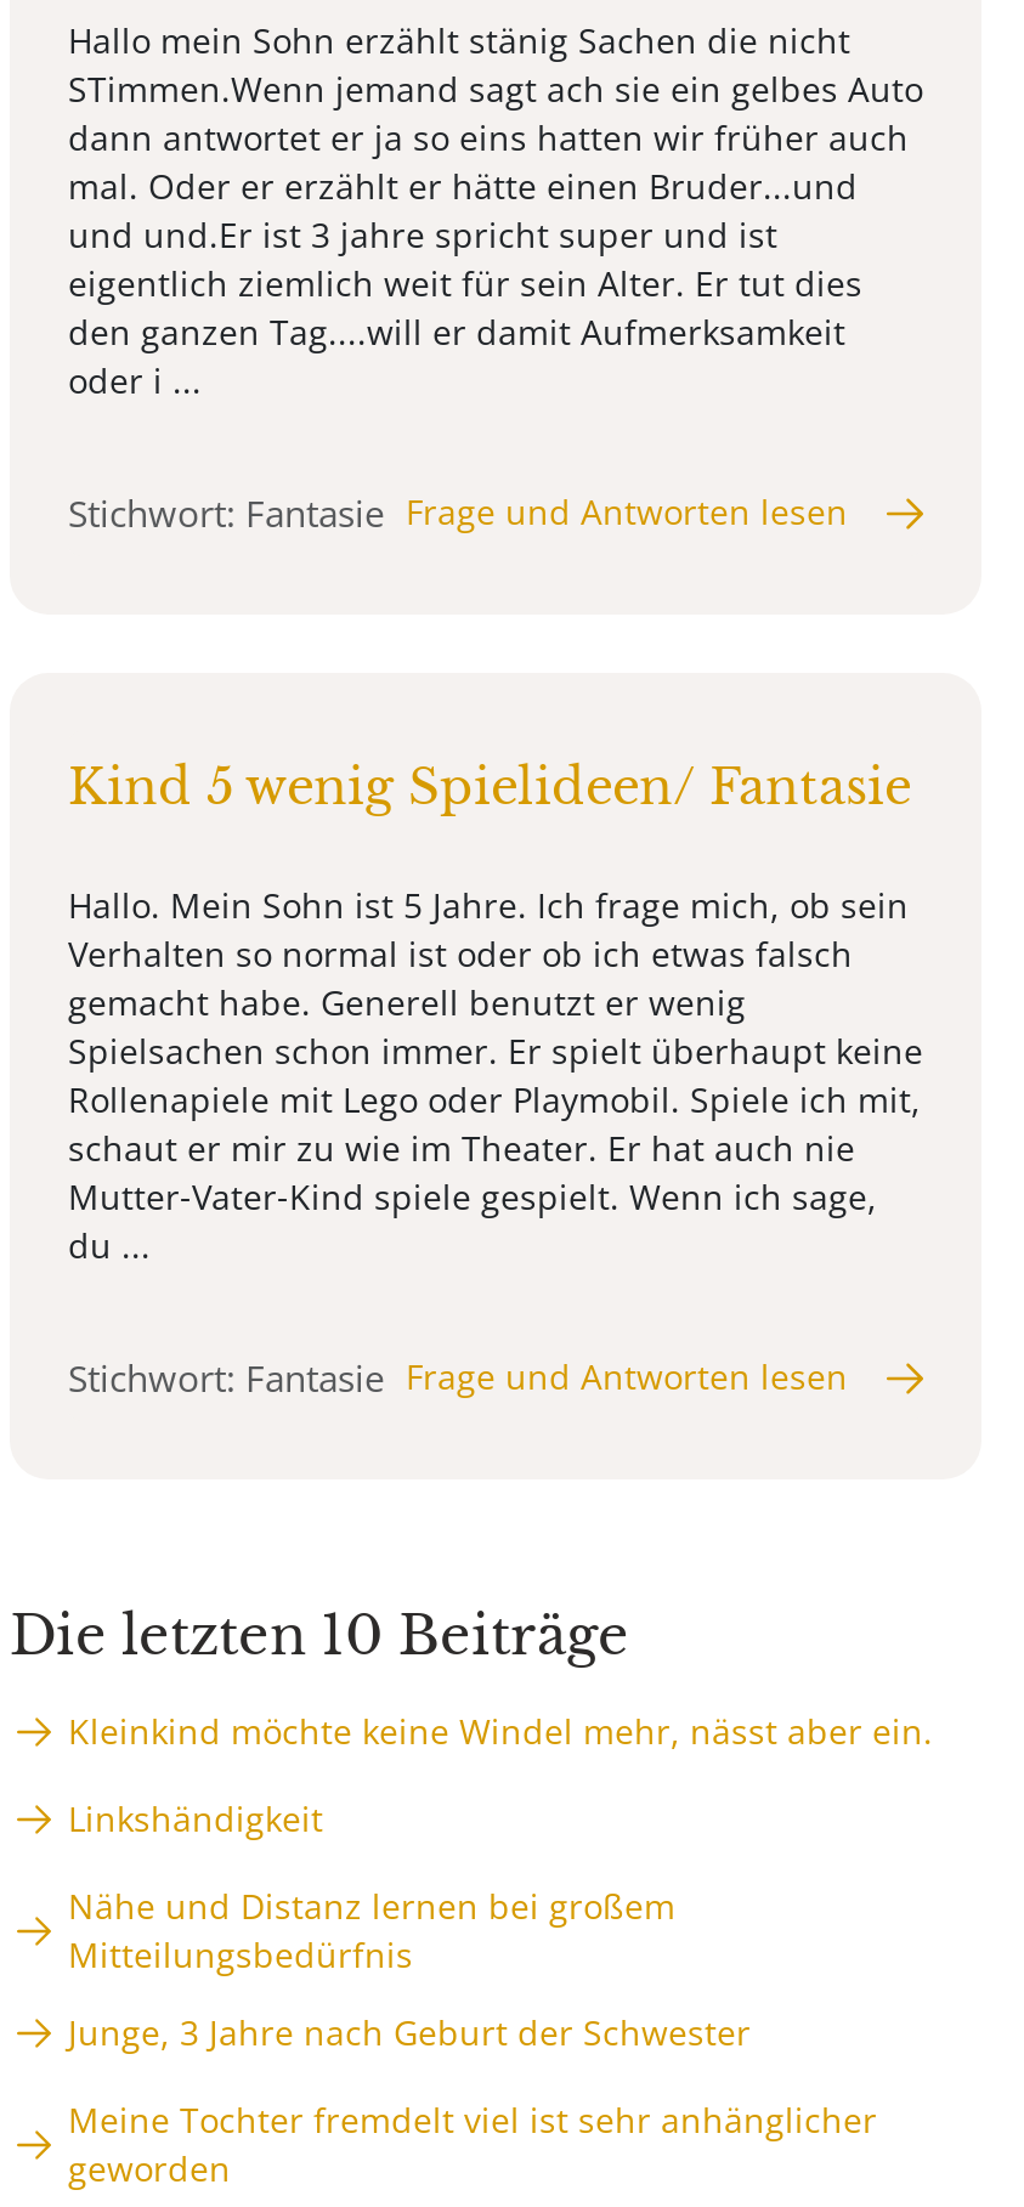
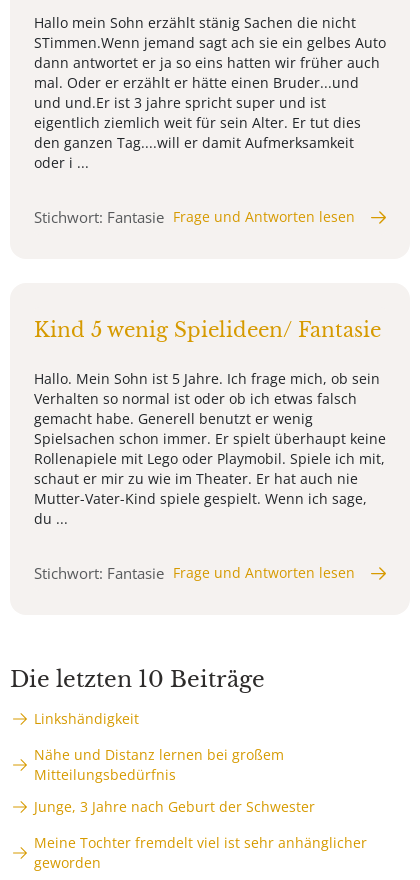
[68,1708,933,1754] Kleinkind möchte keine Windel mehr, nässt aber ein. -> none

